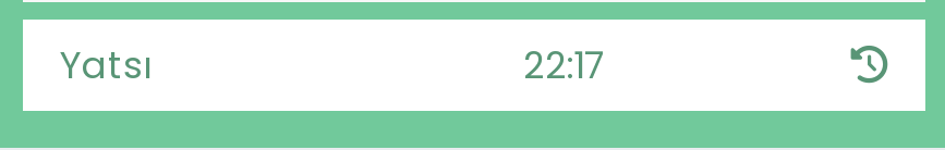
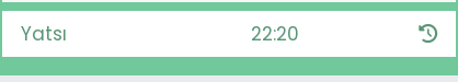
[523,38,606,90] 22:17 -> [250,20,299,47] 22:20

